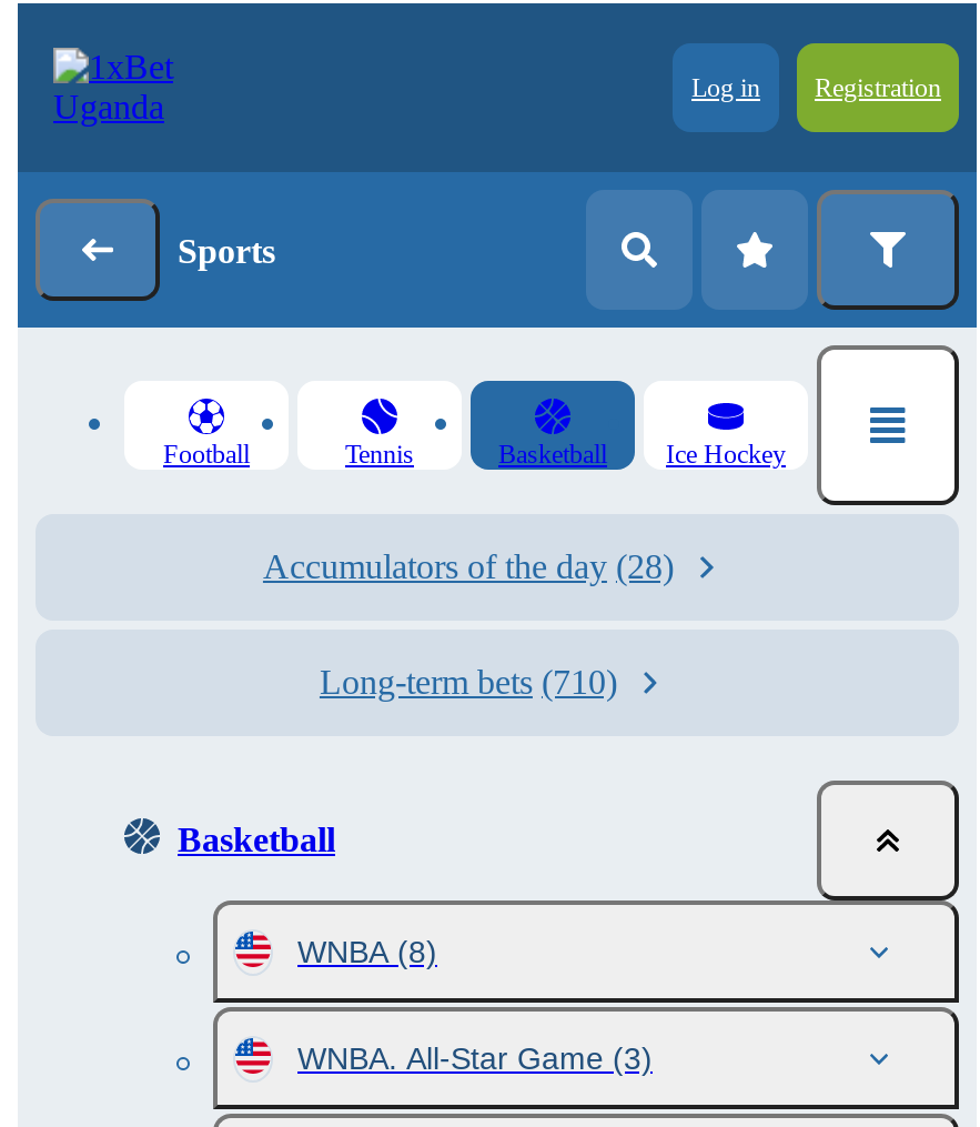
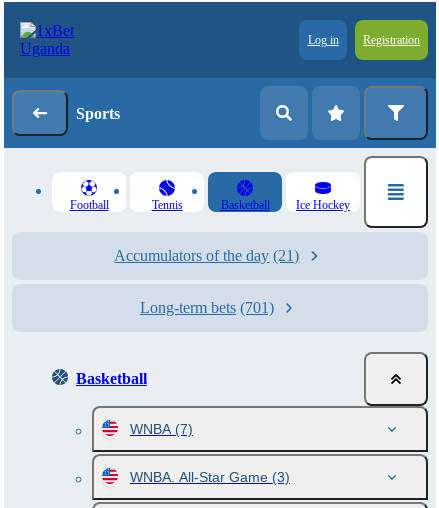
[263,547,674,585] Accumulators of the day (28) -> [114,247,299,264] Accumulators of the day (21)
[320,663,617,701] Long-term bets (710) -> [140,299,274,316] Long-term bets (701)
[297,934,437,969] WNBA (8) -> [130,421,193,437] WNBA (7)

